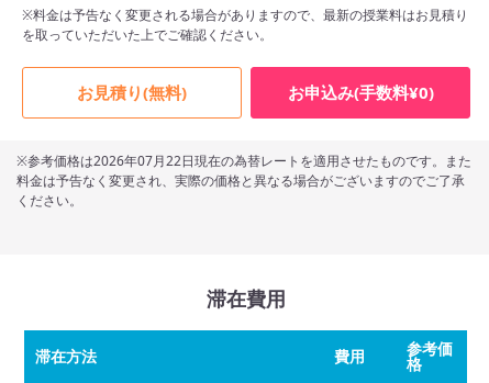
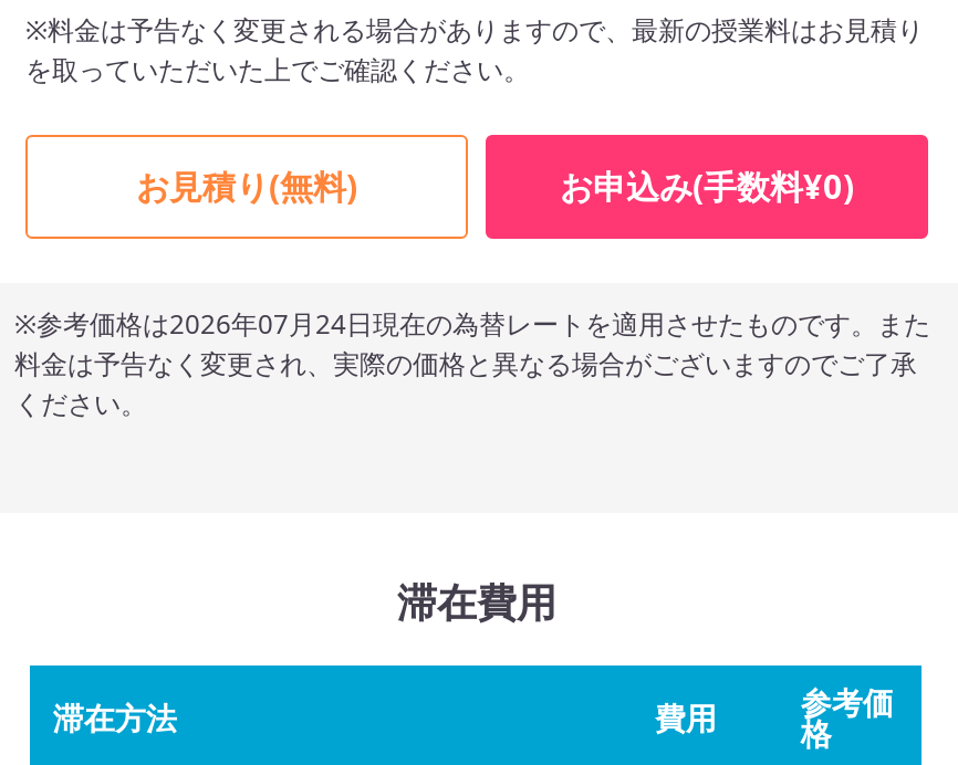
[16,151,471,170] ※参考価格は2026年07月22日現在の為替レートを適用させたものです。また -> [14,305,930,343] ※参考価格は2026年07月24日現在の為替レートを適用させたものです。また

